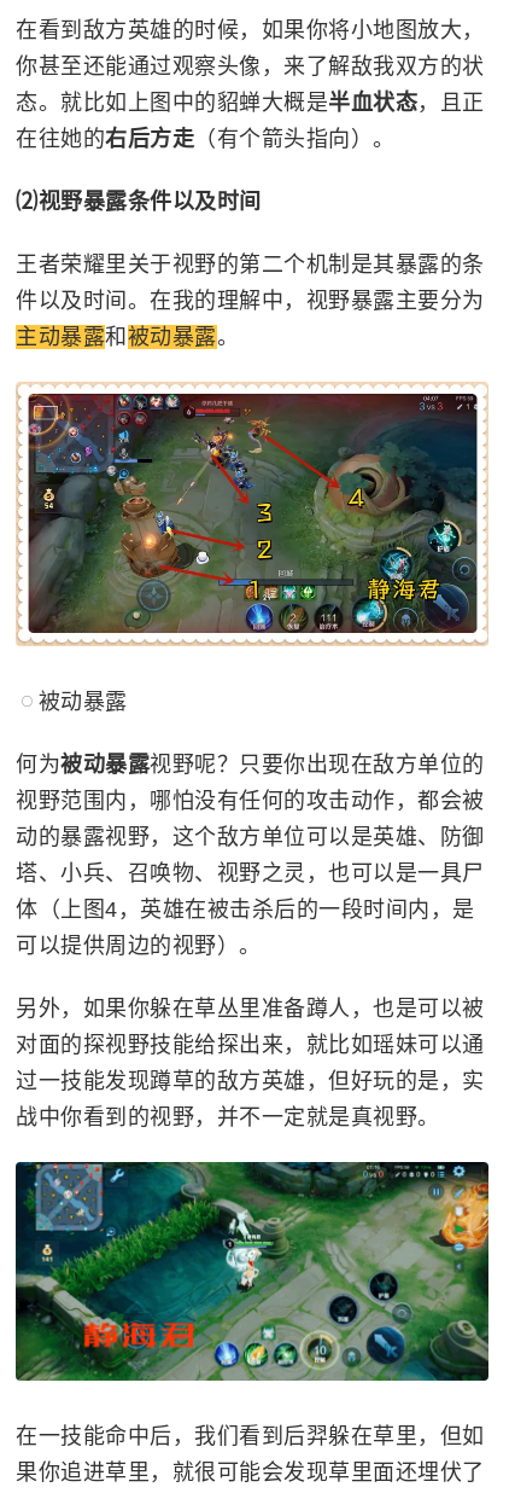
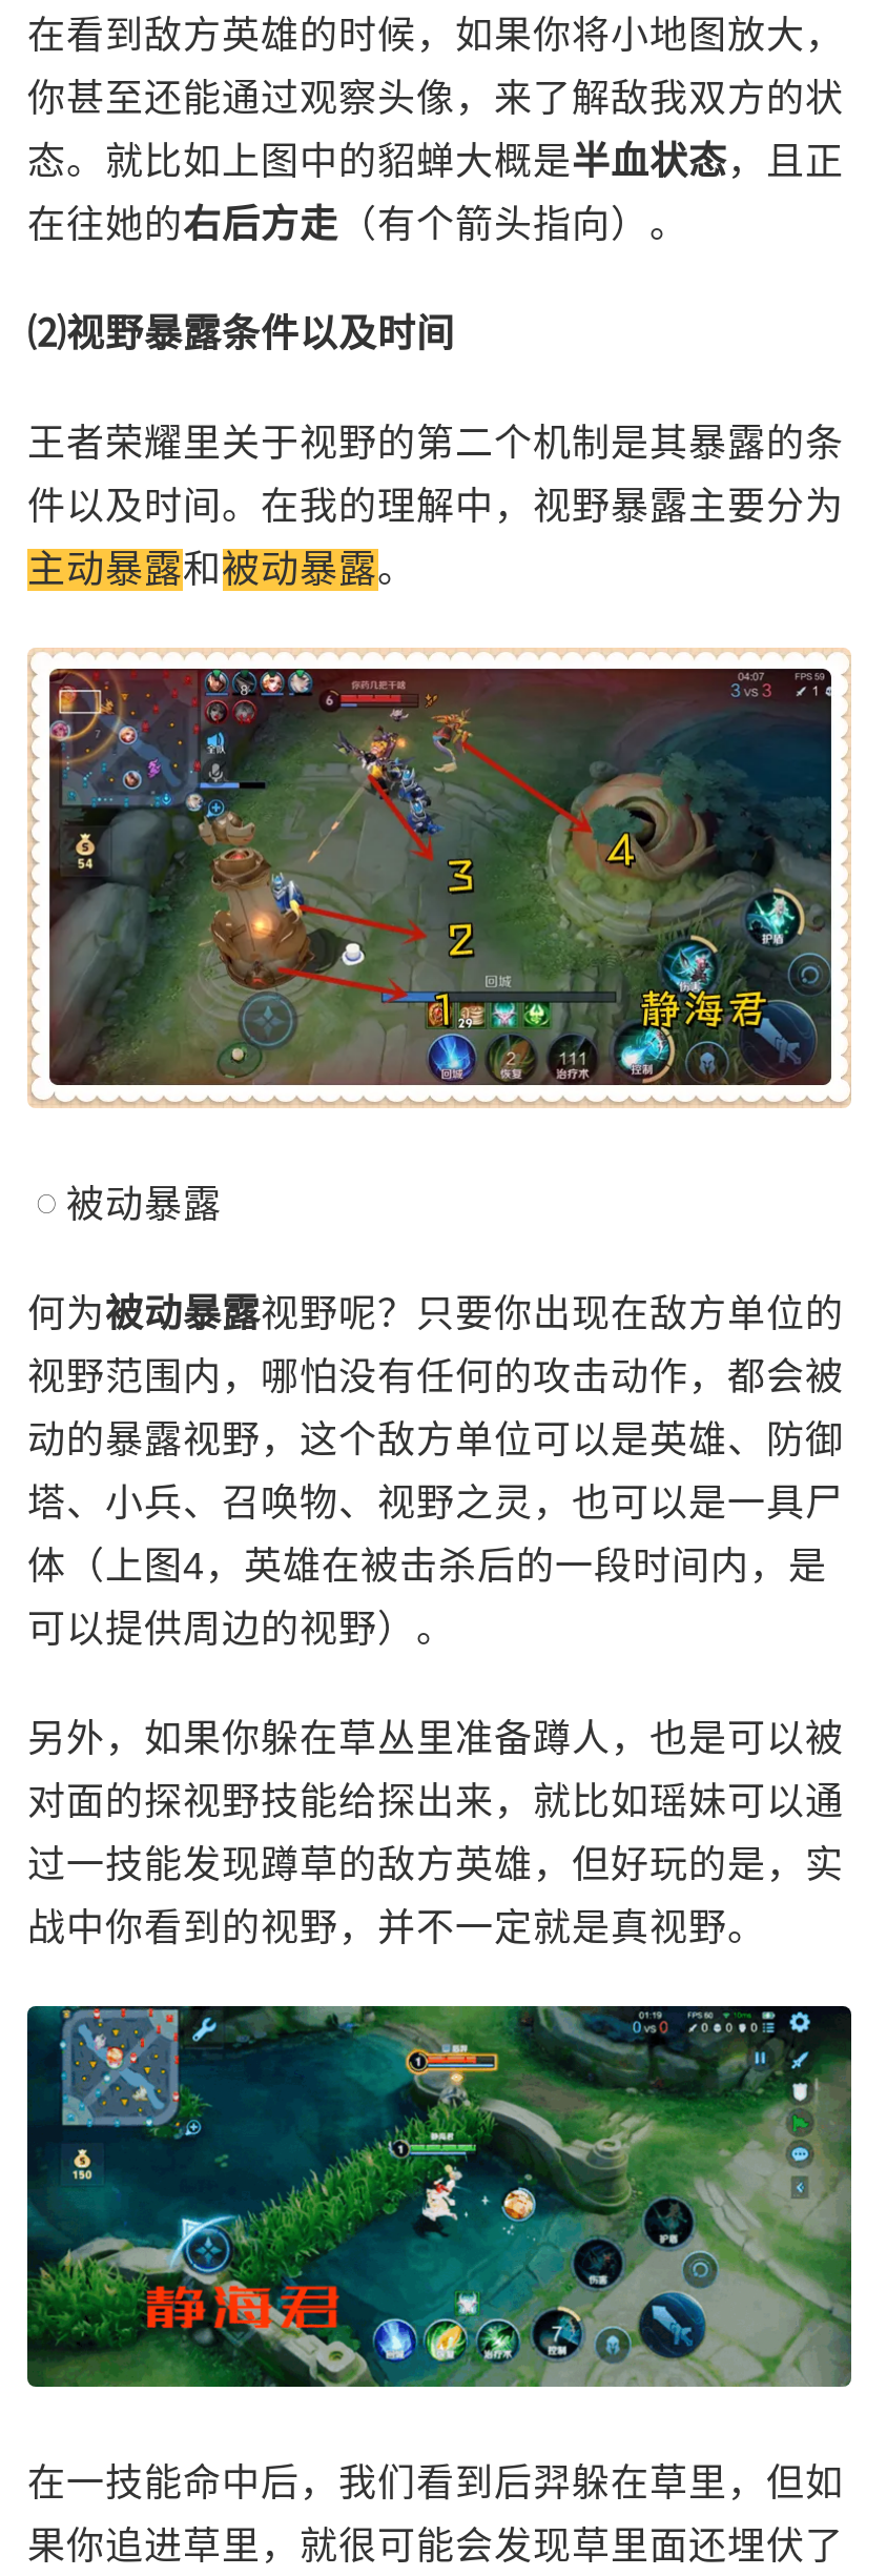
[16,1162,490,1382] [image] -> [27,2006,853,2389] [image]

